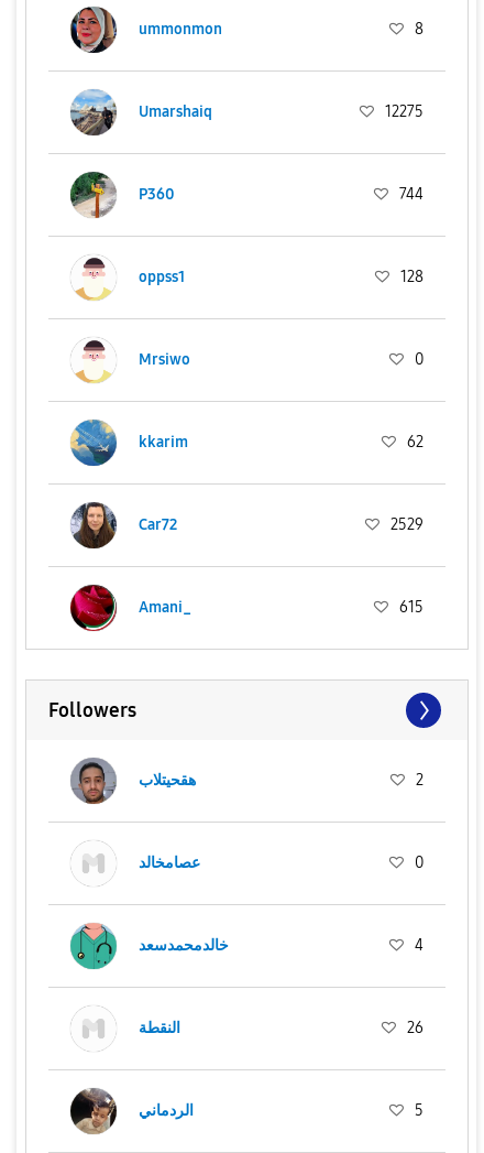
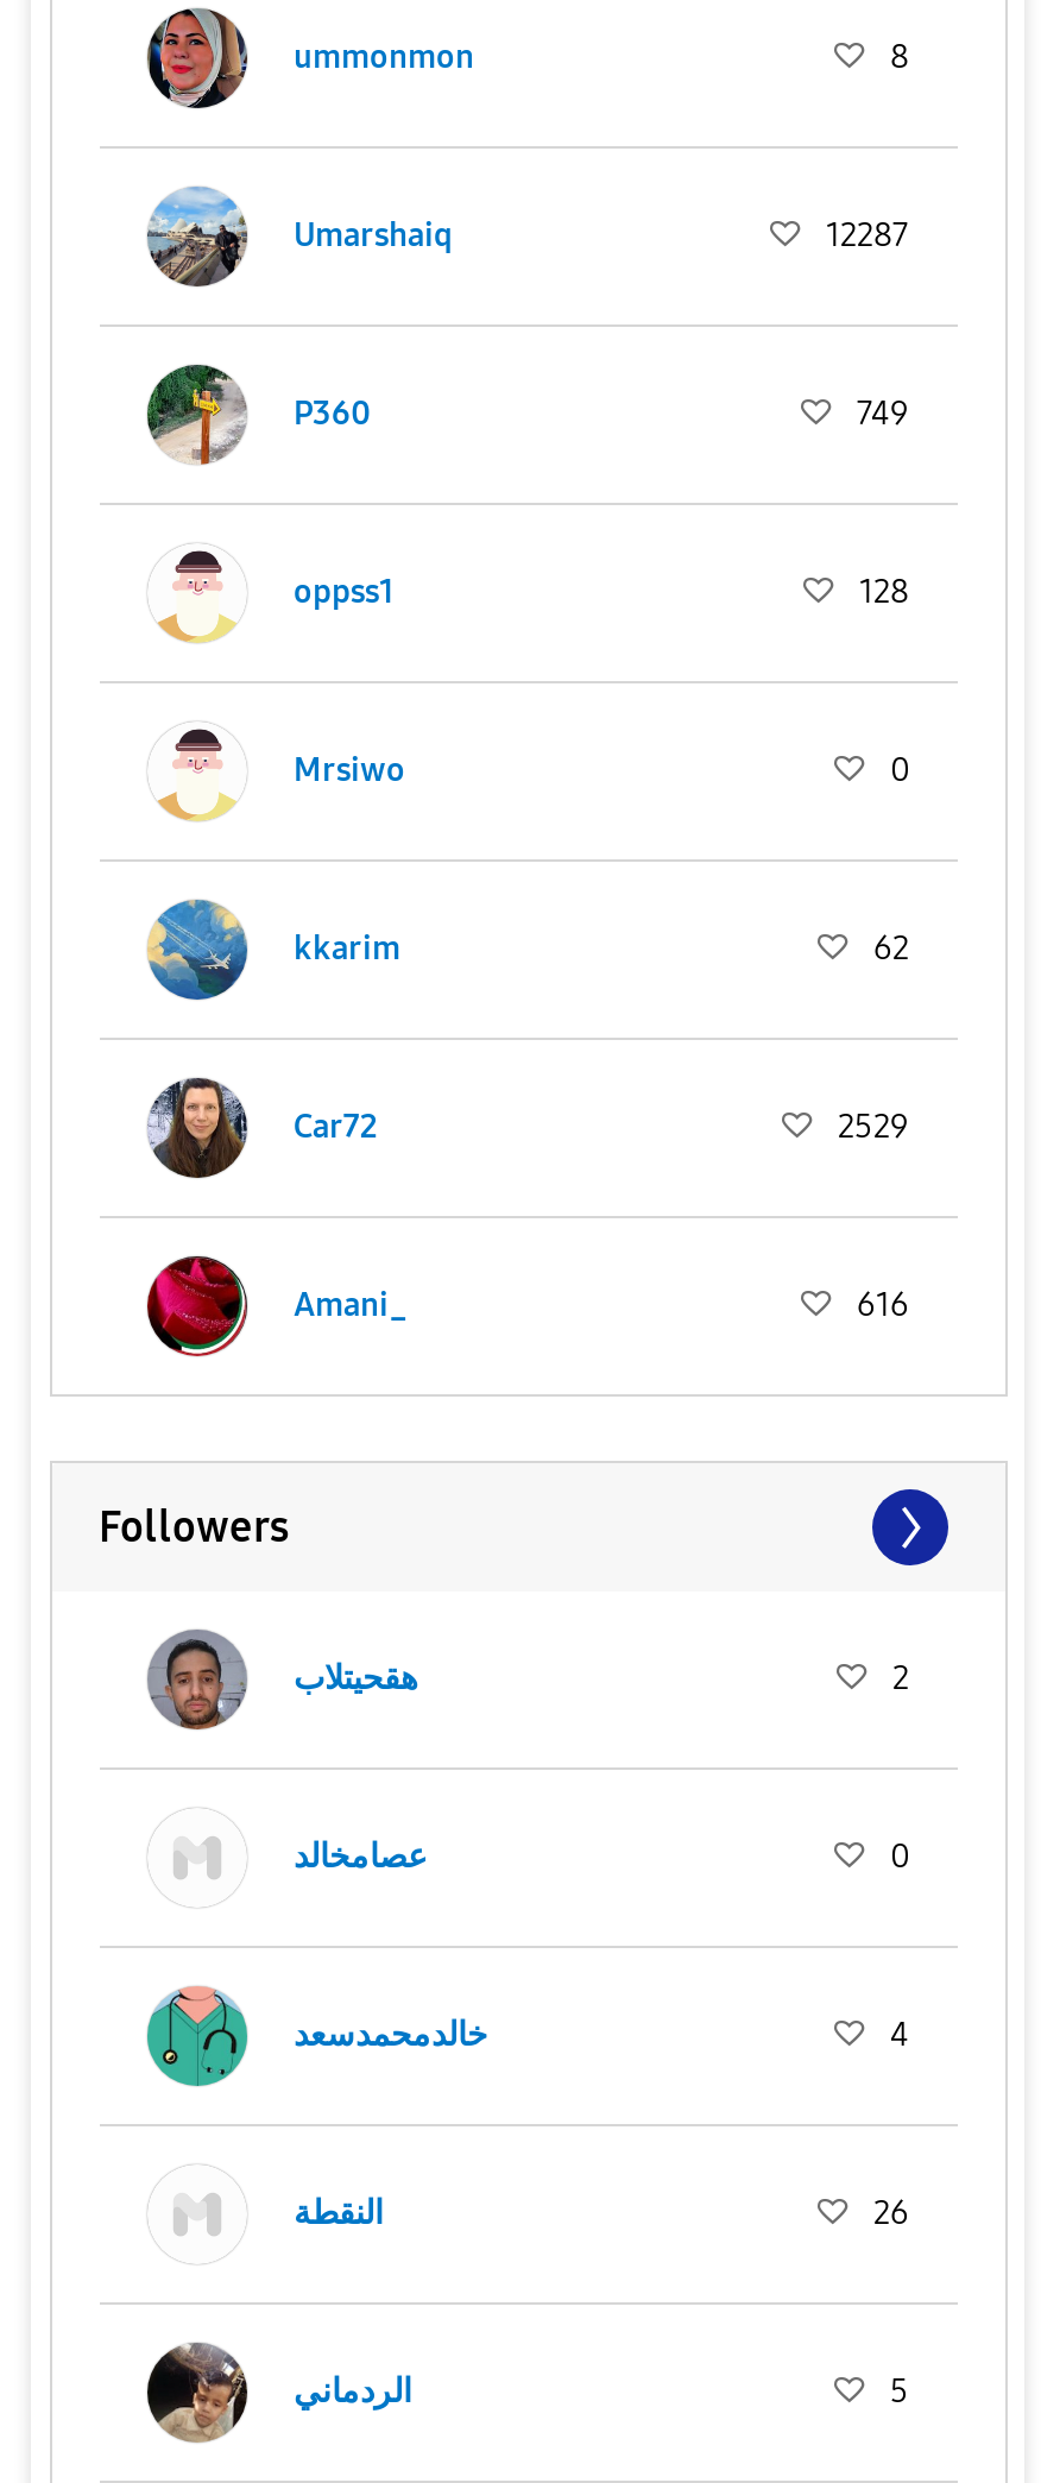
[384,102,423,121] 12275 -> [826,215,909,256] 12287
[399,185,423,204] 744 -> [857,393,909,434] 749
[399,598,423,617] 615 -> [857,1285,909,1325] 616

